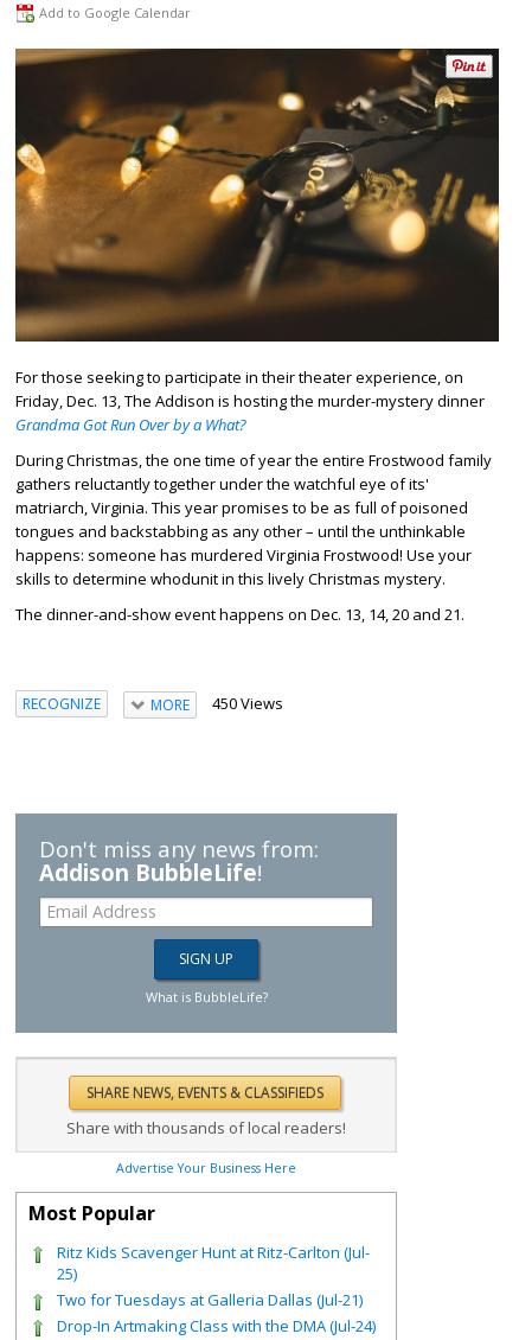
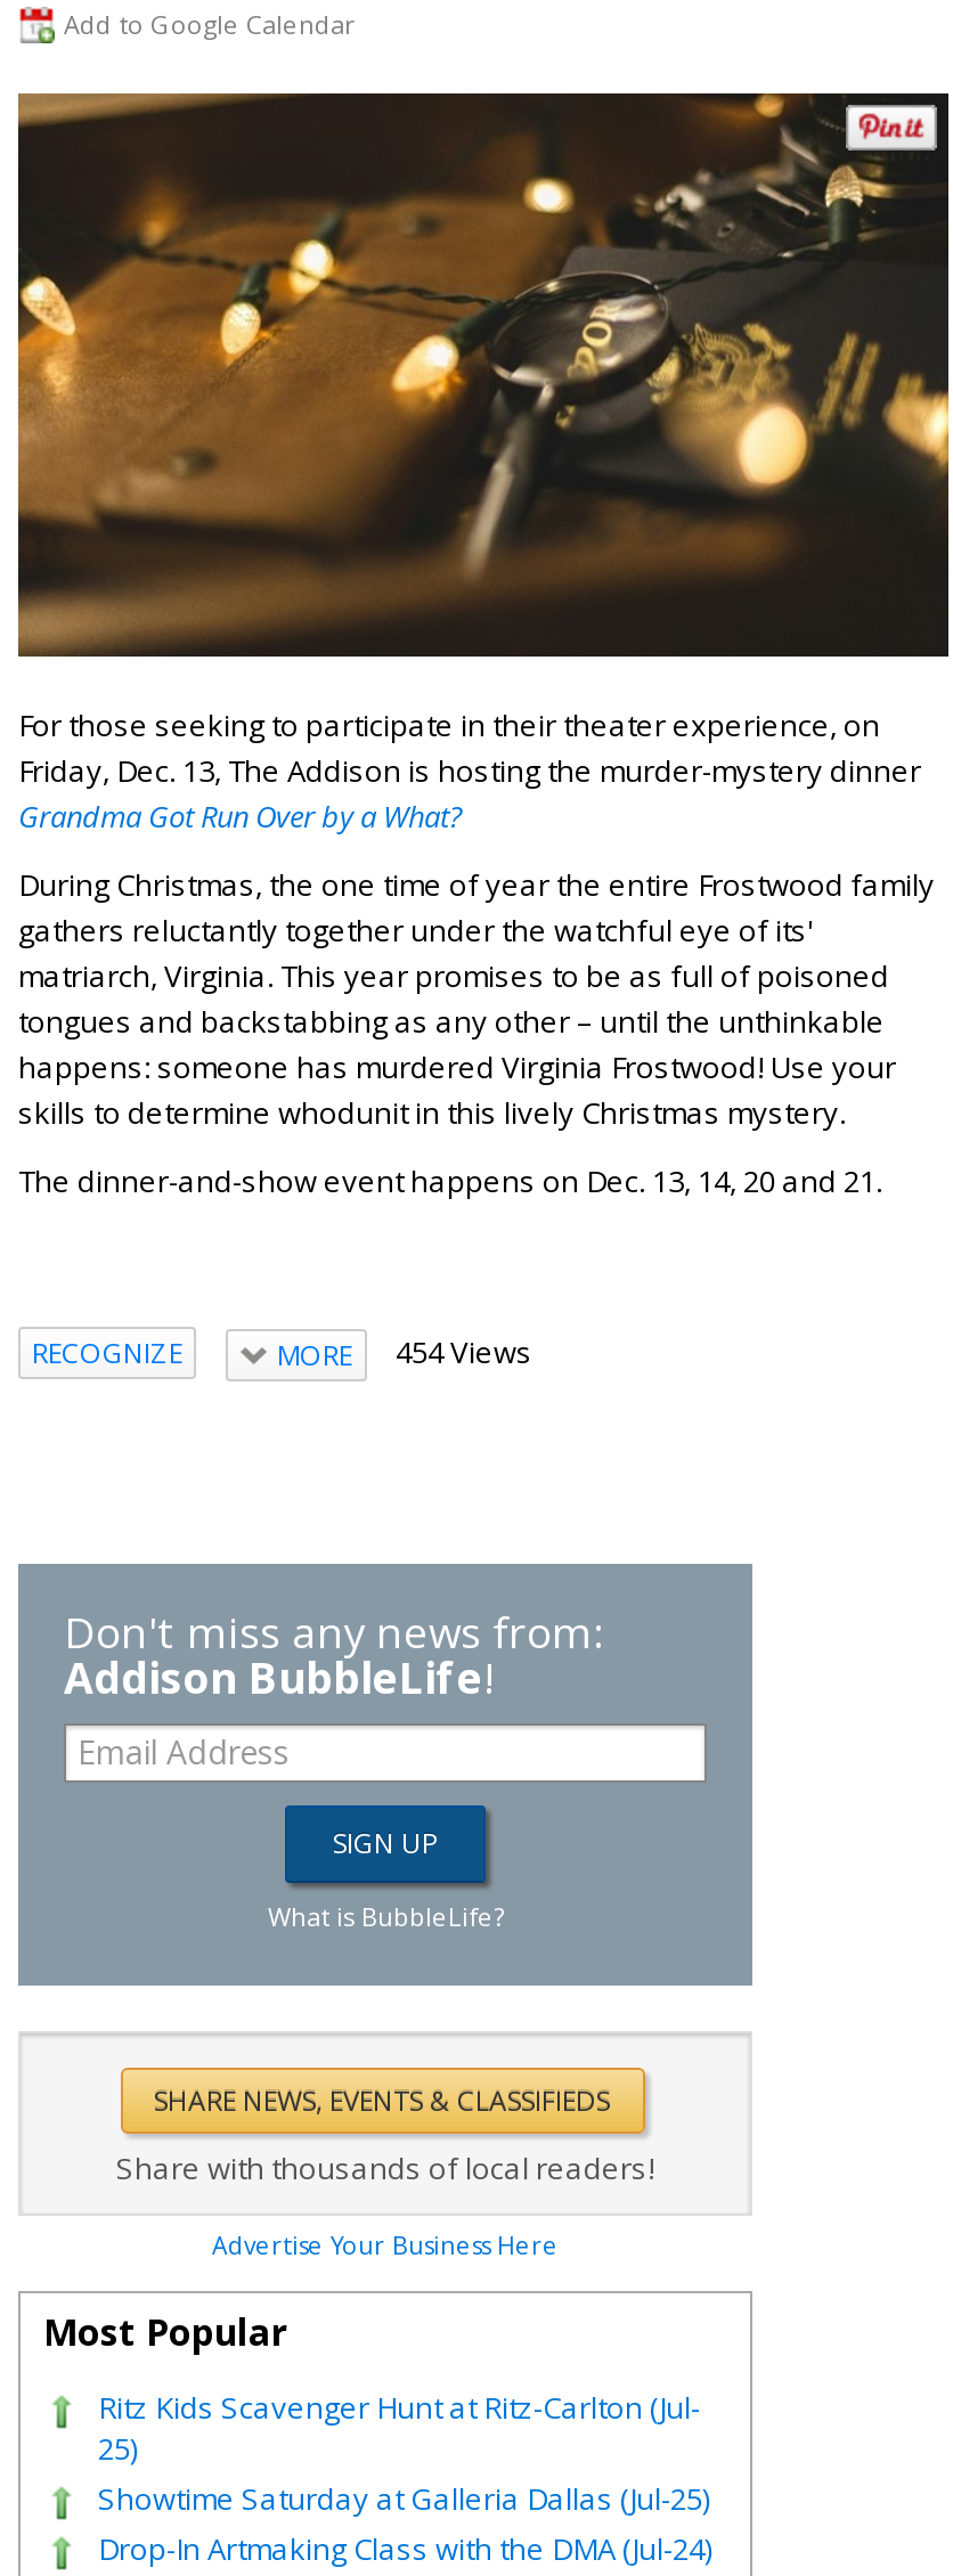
[150,692,283,715] MORE 450 Views -> [277,1331,532,1374] MORE 454 Views
[57,1289,363,1310] Two for Tuesdays at Galleria Dallas (Jul-21) -> [98,2477,709,2518] Showtime Saturday at Galleria Dallas (Jul-25)

